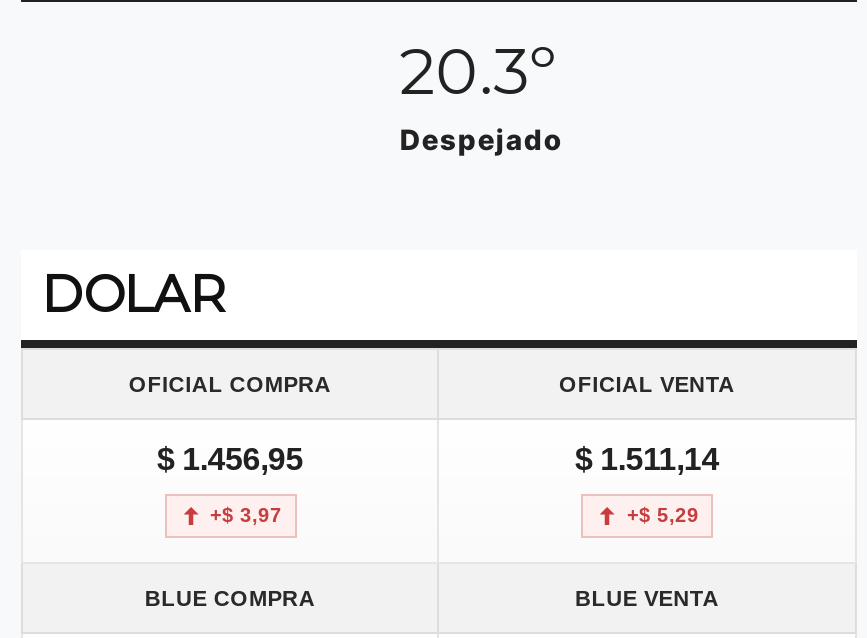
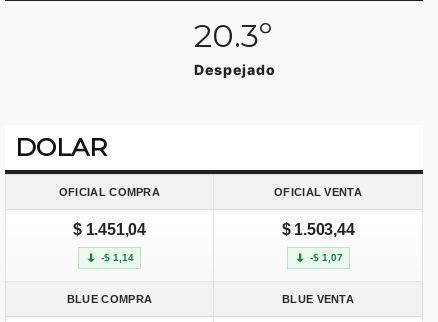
[157,442,303,476] $ 1.456,95 -> [73,221,146,238] $ 1.451,04
[575,442,719,476] $ 1.511,14 -> [281,221,354,238] $ 1.503,44
[210,504,282,526] +$ 3,97 -> [101,252,134,263] -$ 1,14
[627,504,699,526] +$ 5,29 -> [309,252,342,263] -$ 1,07

